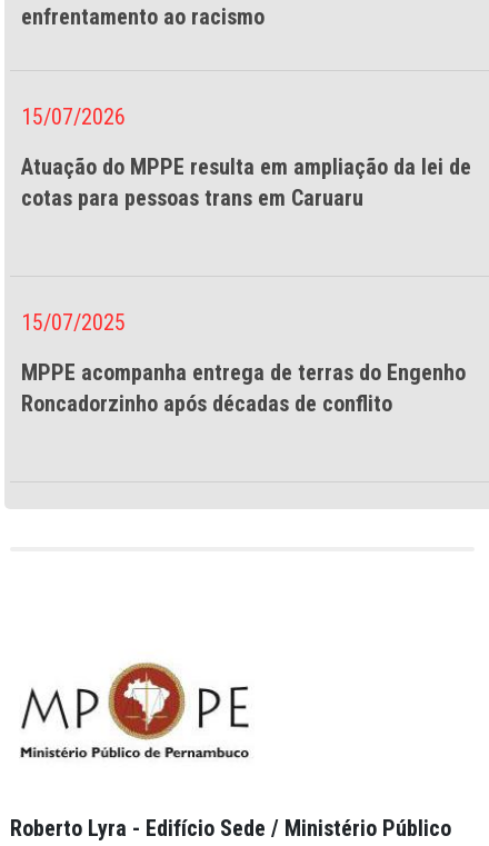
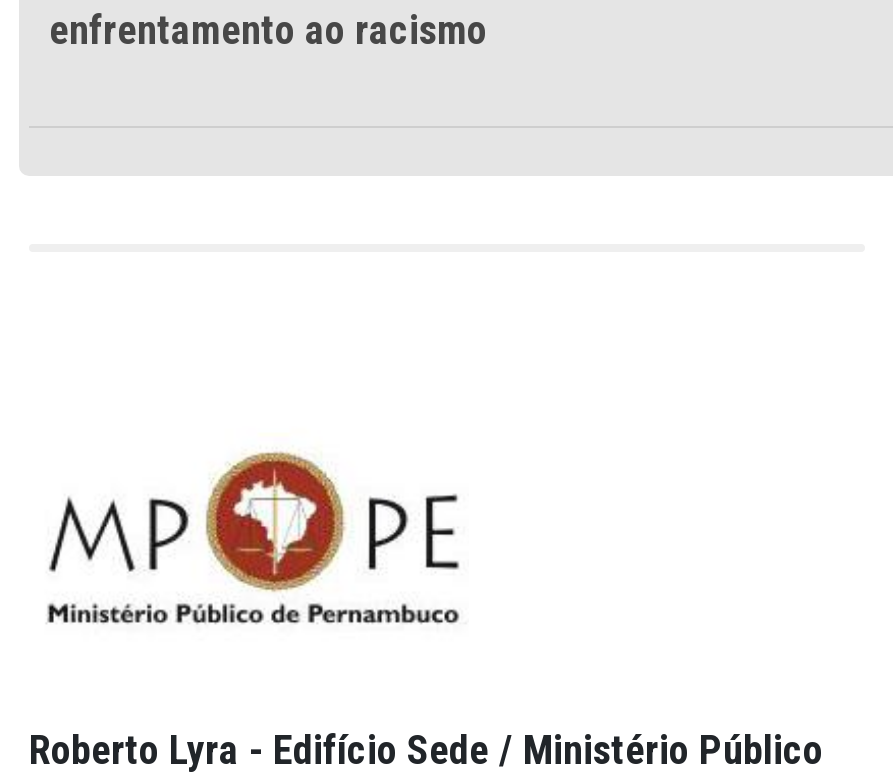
[21,103,471,211] 15/07/2026 | Atuação do MPPE resulta em ampliação da lei de | cotas para pessoas trans em Caruaru -> none
[21,309,466,416] 15/07/2025 | MPPE acompanha entrega de terras do Engenho | Roncadorzinho após décadas de conflito -> none

